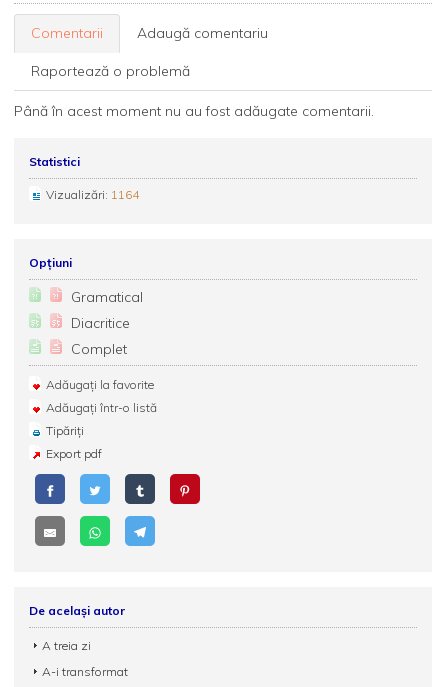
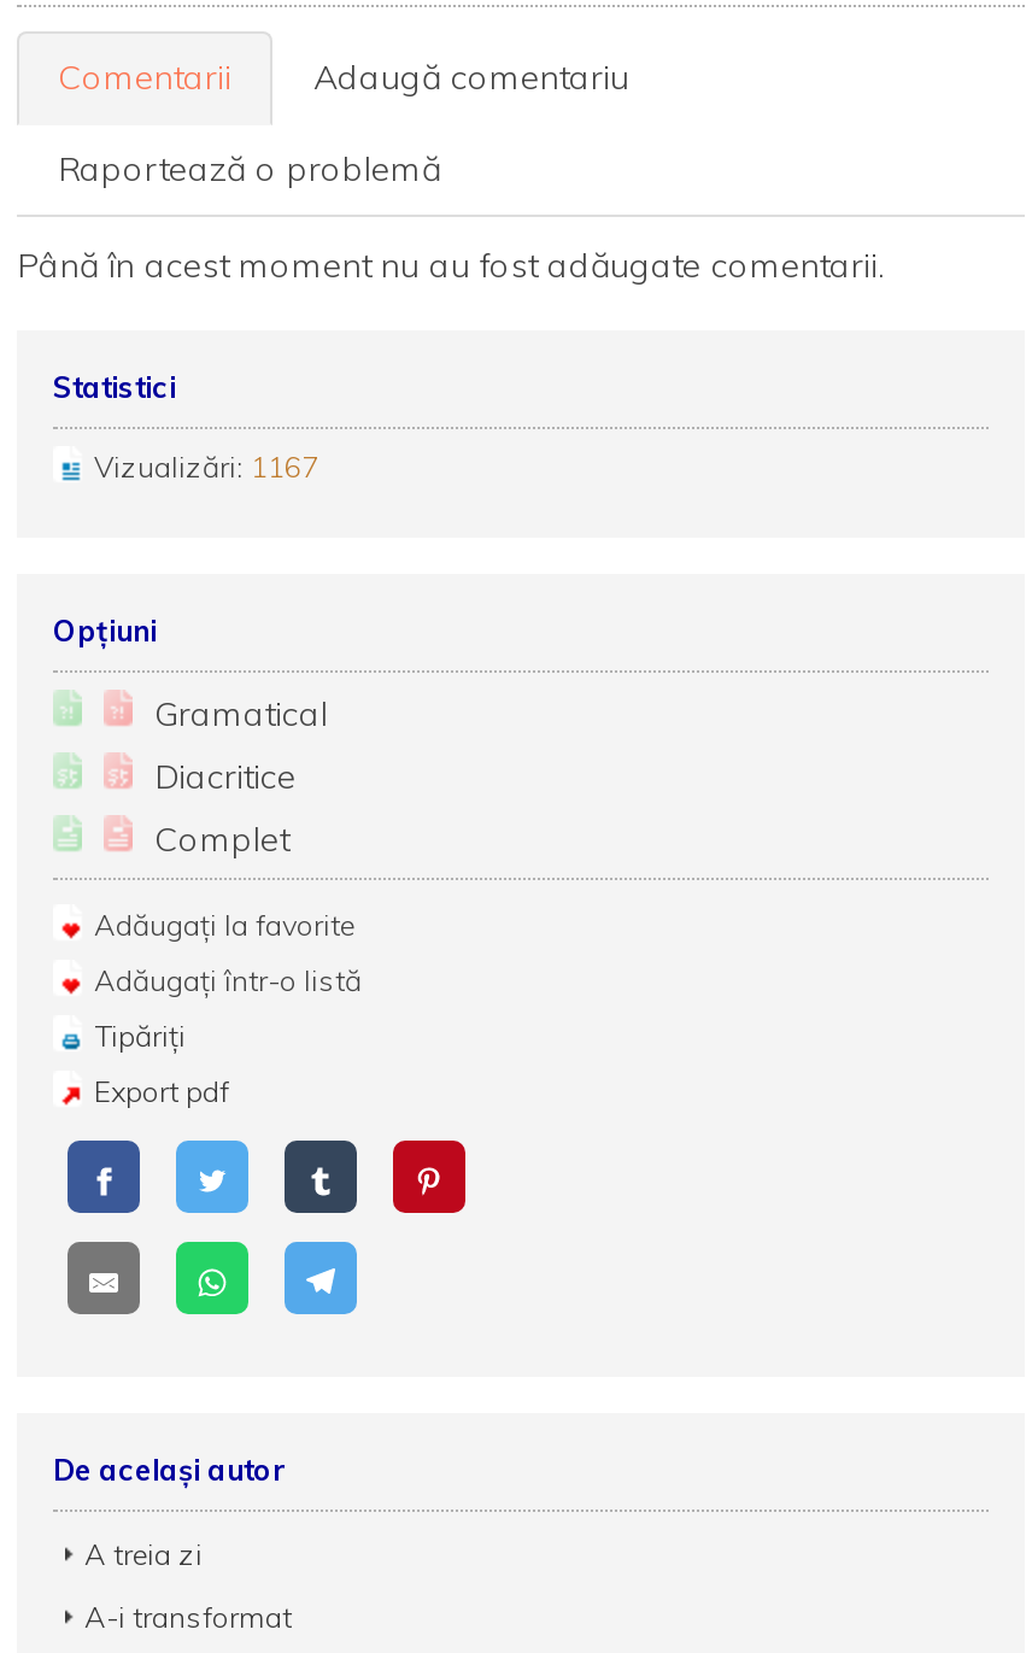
[46,187,139,202] Vizualizări: 1164 -> [94,449,318,485] Vizualizări: 1167

